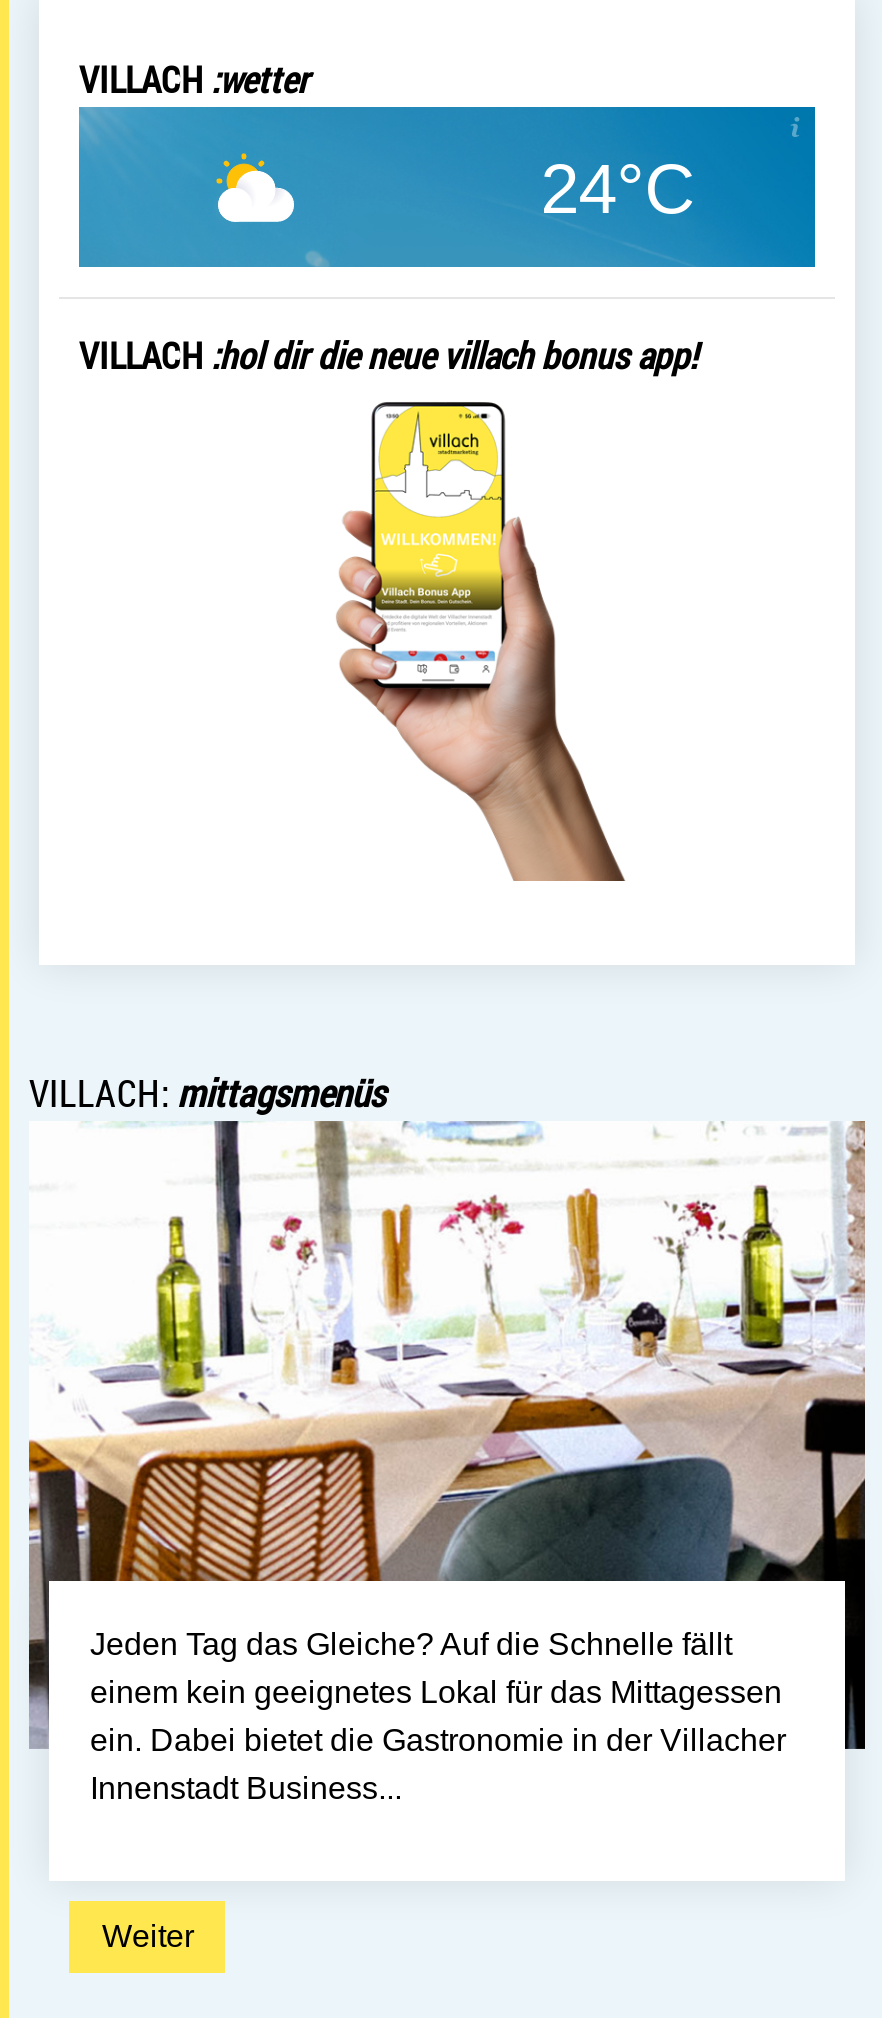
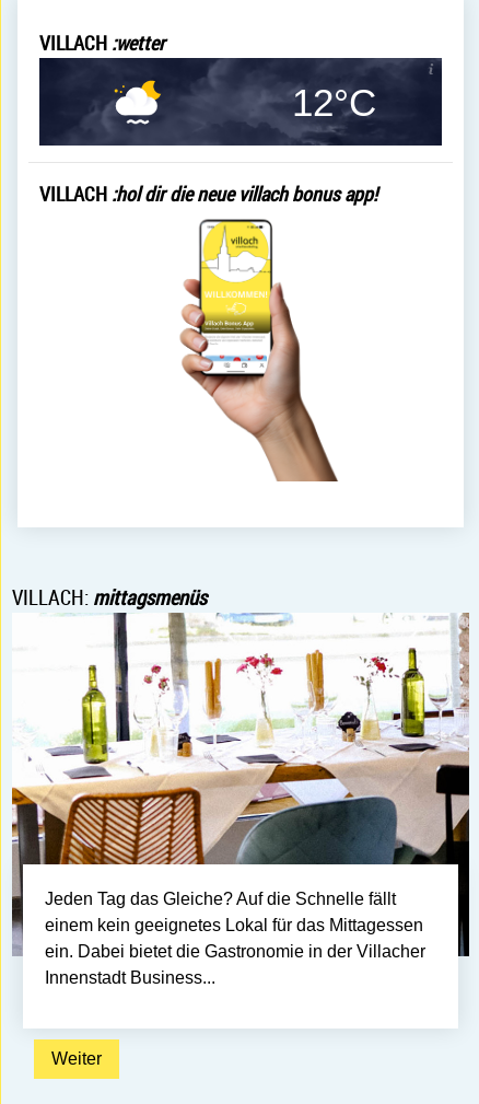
[541,149,695,227] 24°C -> [292,81,376,124] 12°C

